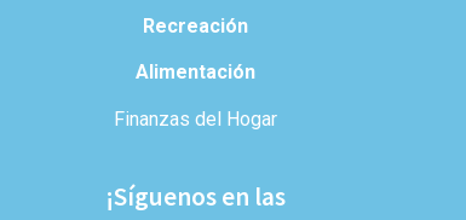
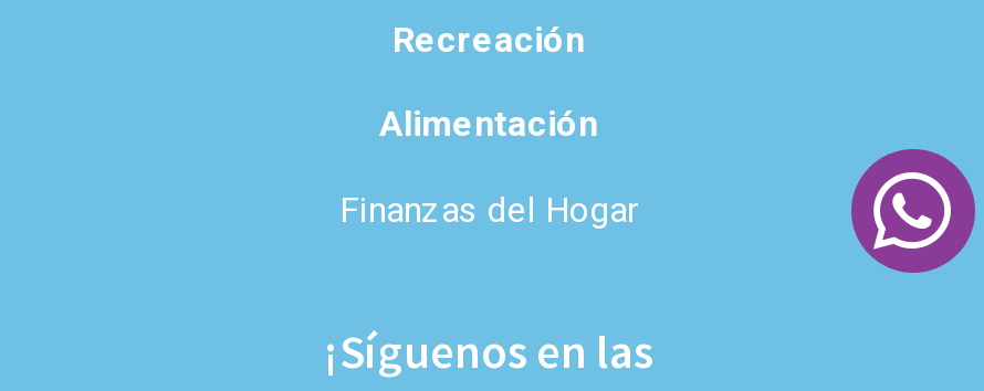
none -> [849,147,977,275] [image]

